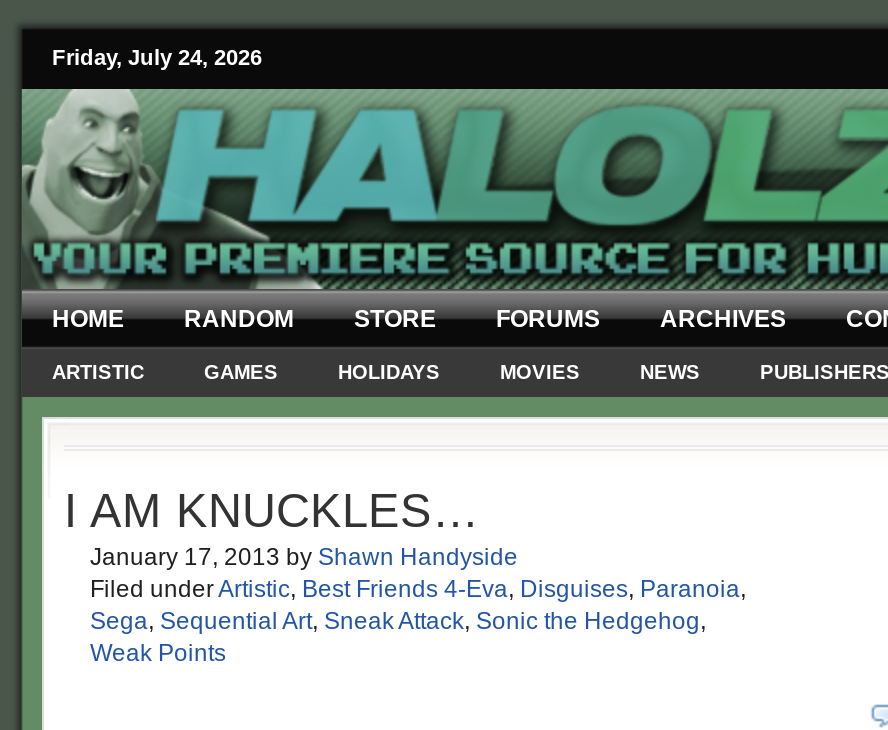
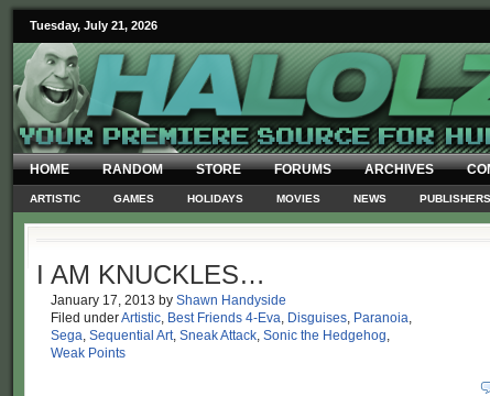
[52,45,262,69] Friday, July 24, 2026 -> [30,19,157,32] Tuesday, July 21, 2026

